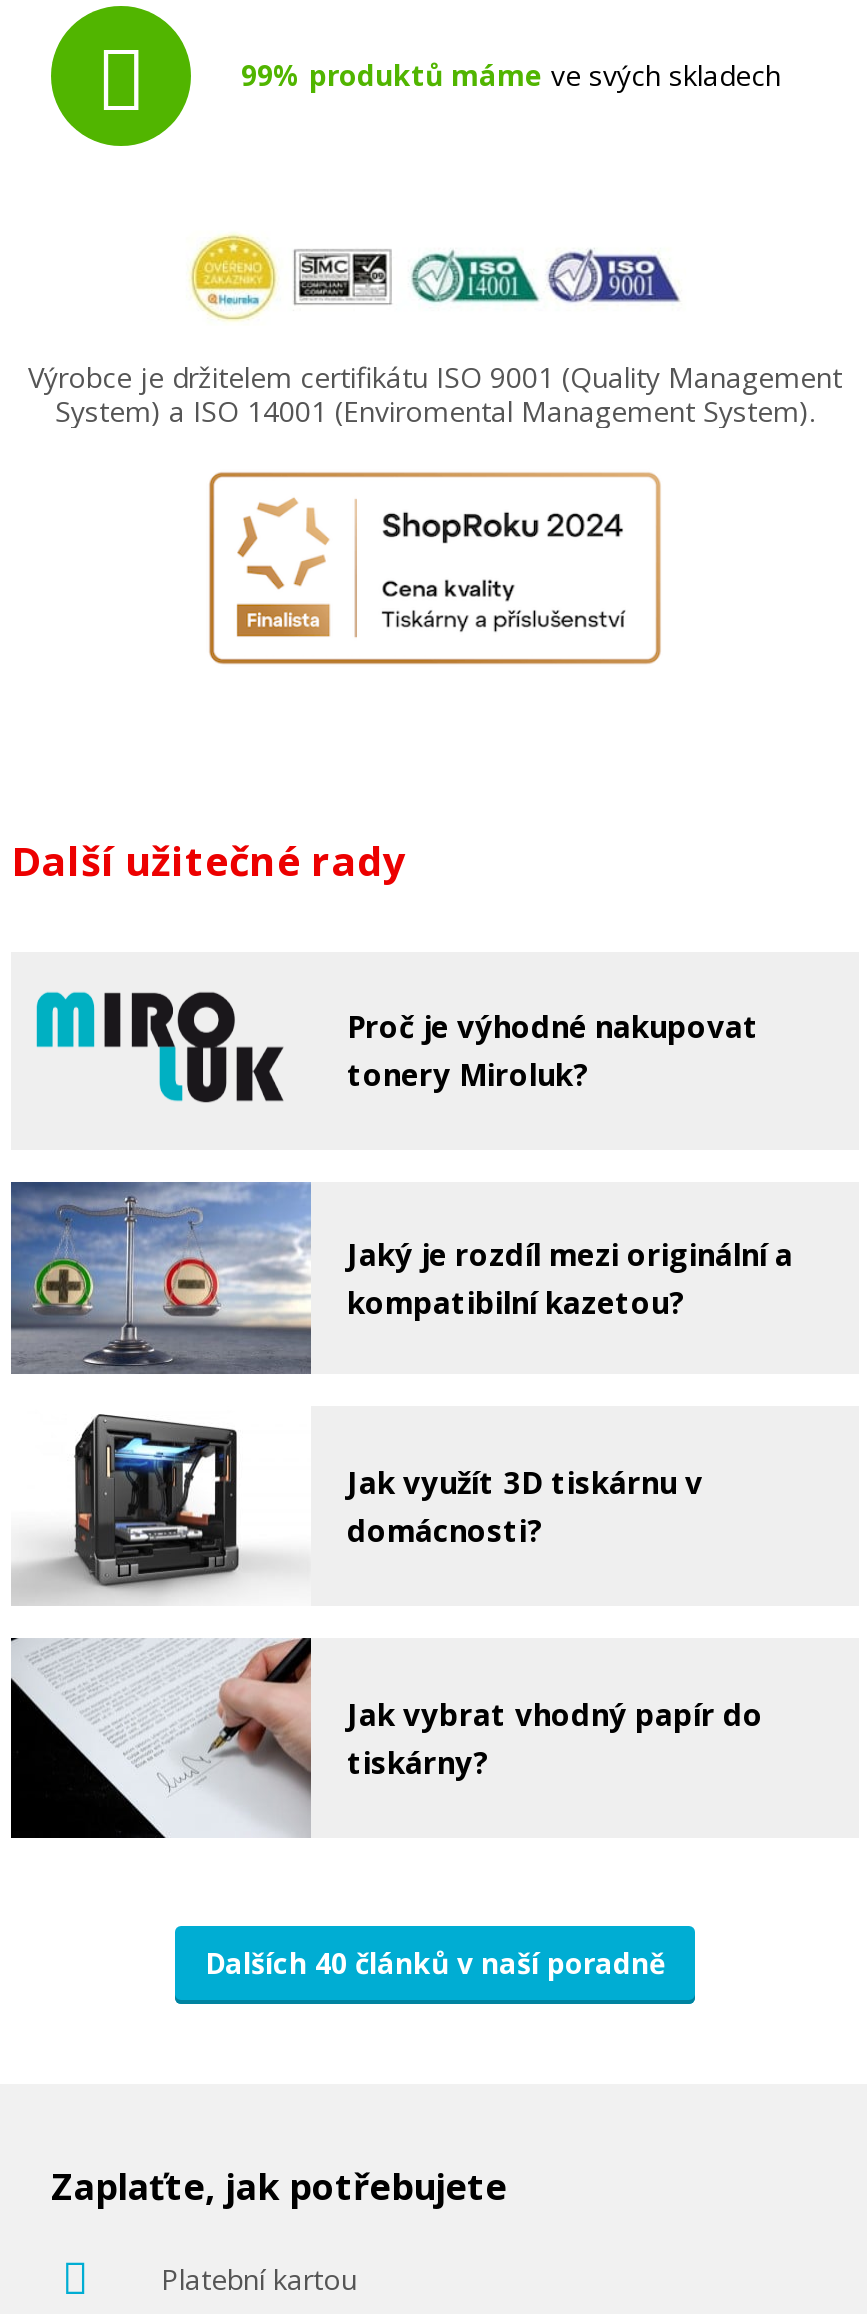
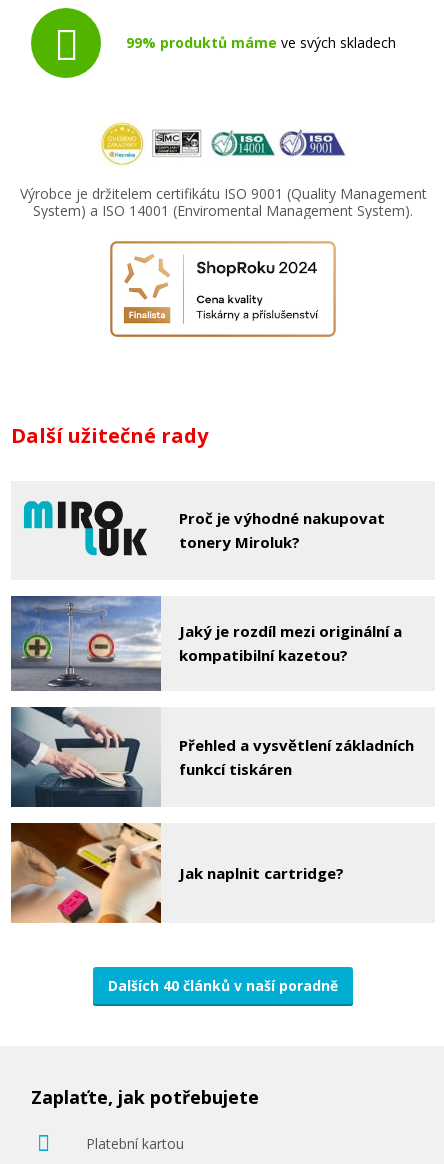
[11,1406,703,1606] [image] | Jak využít 3D tiskárnu v | domácnosti? -> [10,706,414,808] [image] | Přehled a vysvětlení základních | funkcí tiskáren
[9,1638,763,1840] [image] | Jak vybrat vhodný papír do | tiskárny? -> [10,822,344,924] [image] | Jak naplnit cartridge?

